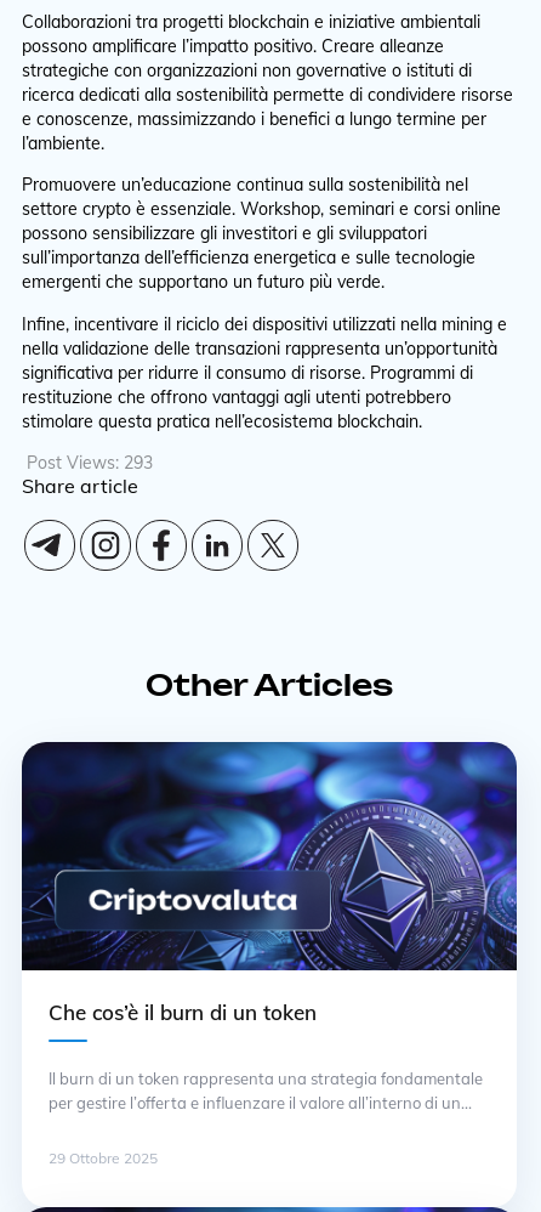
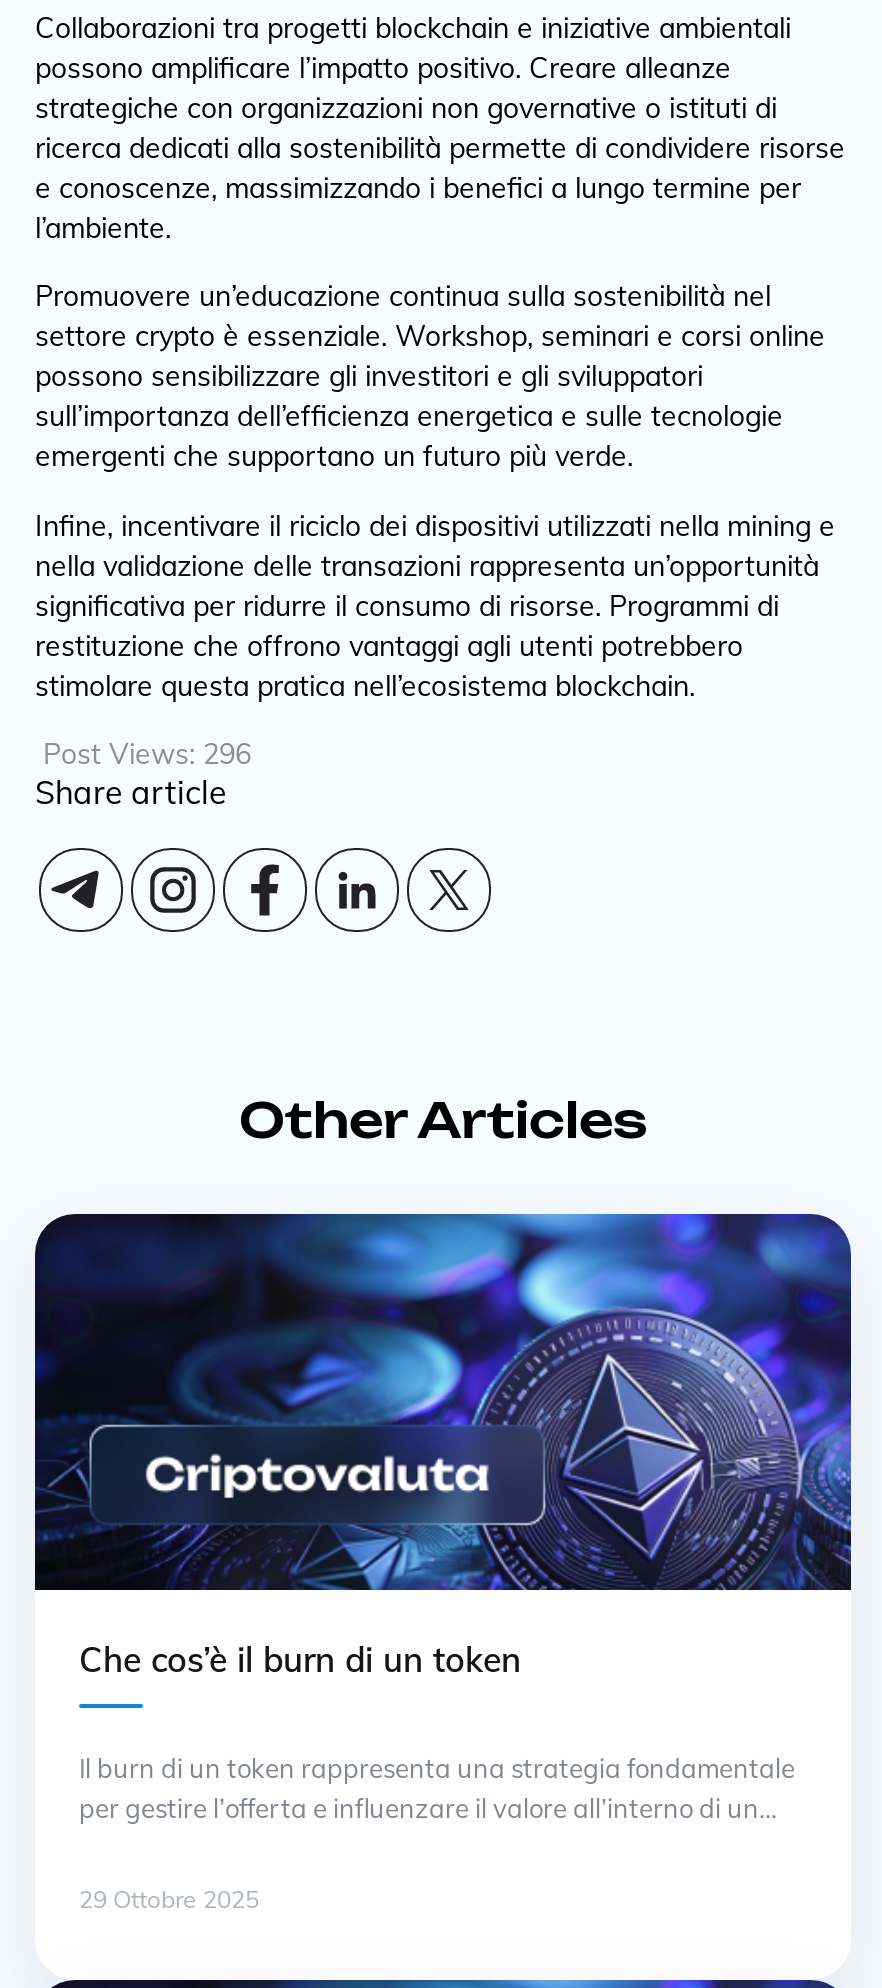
[27,452,153,474] Post Views: 293 -> [43,737,251,773] Post Views: 296

